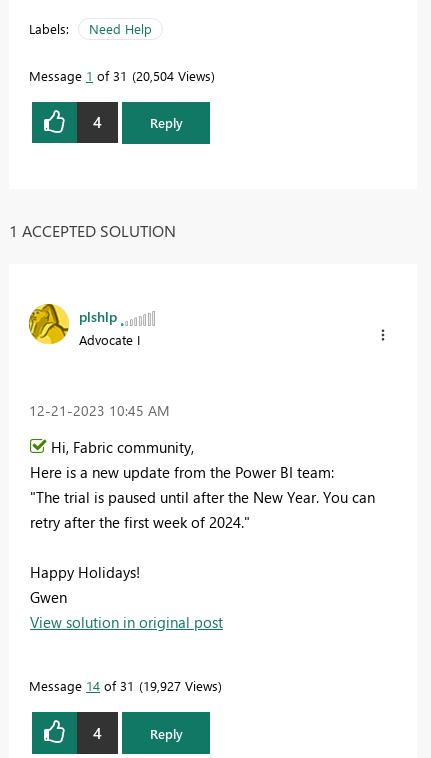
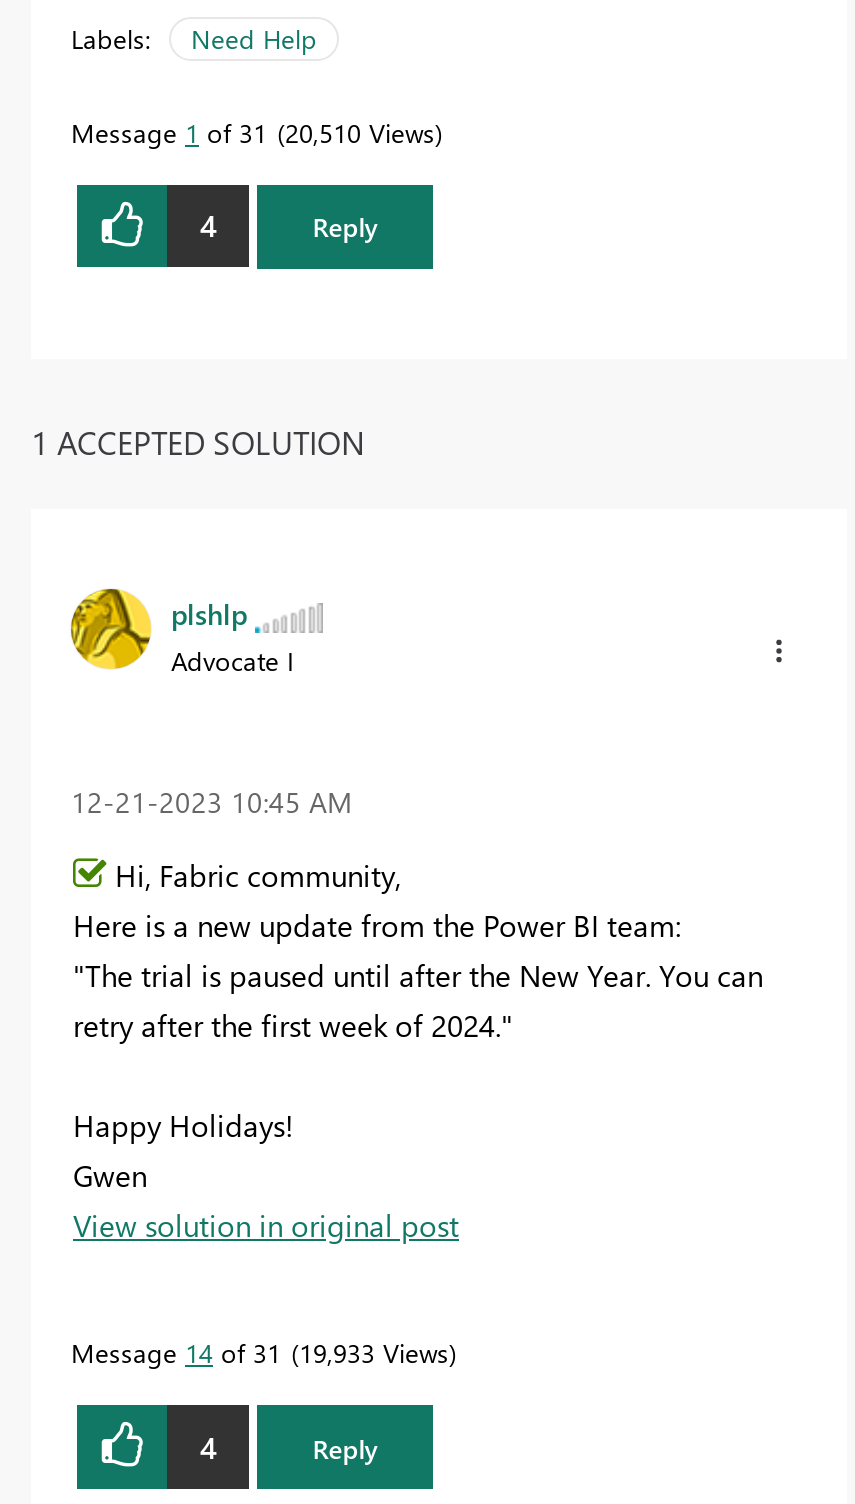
[29,67,211,84] Message 1 of 31 20,504 Views -> [71,114,435,148] Message 1 of 31 20,510 Views
[29,677,218,694] Message 14 of 31 19,927 Views -> [71,1335,449,1369] Message 14 of 31 19,933 Views

